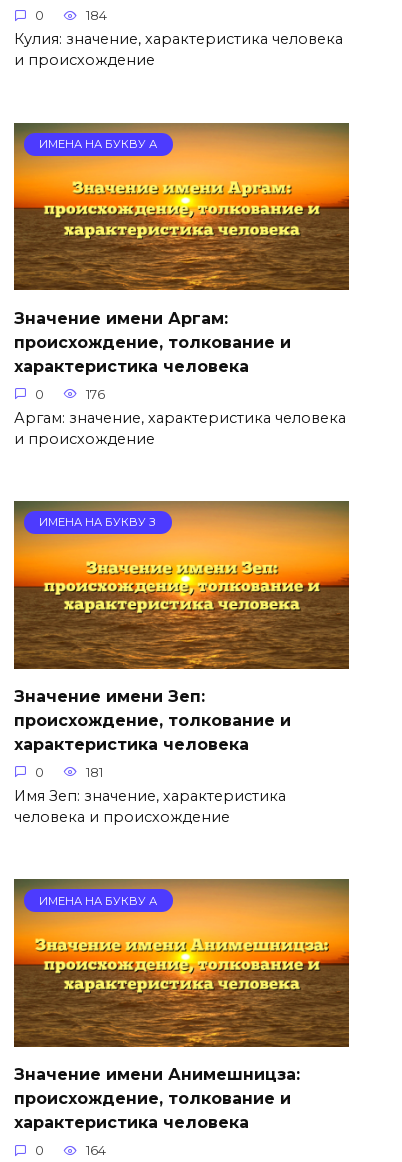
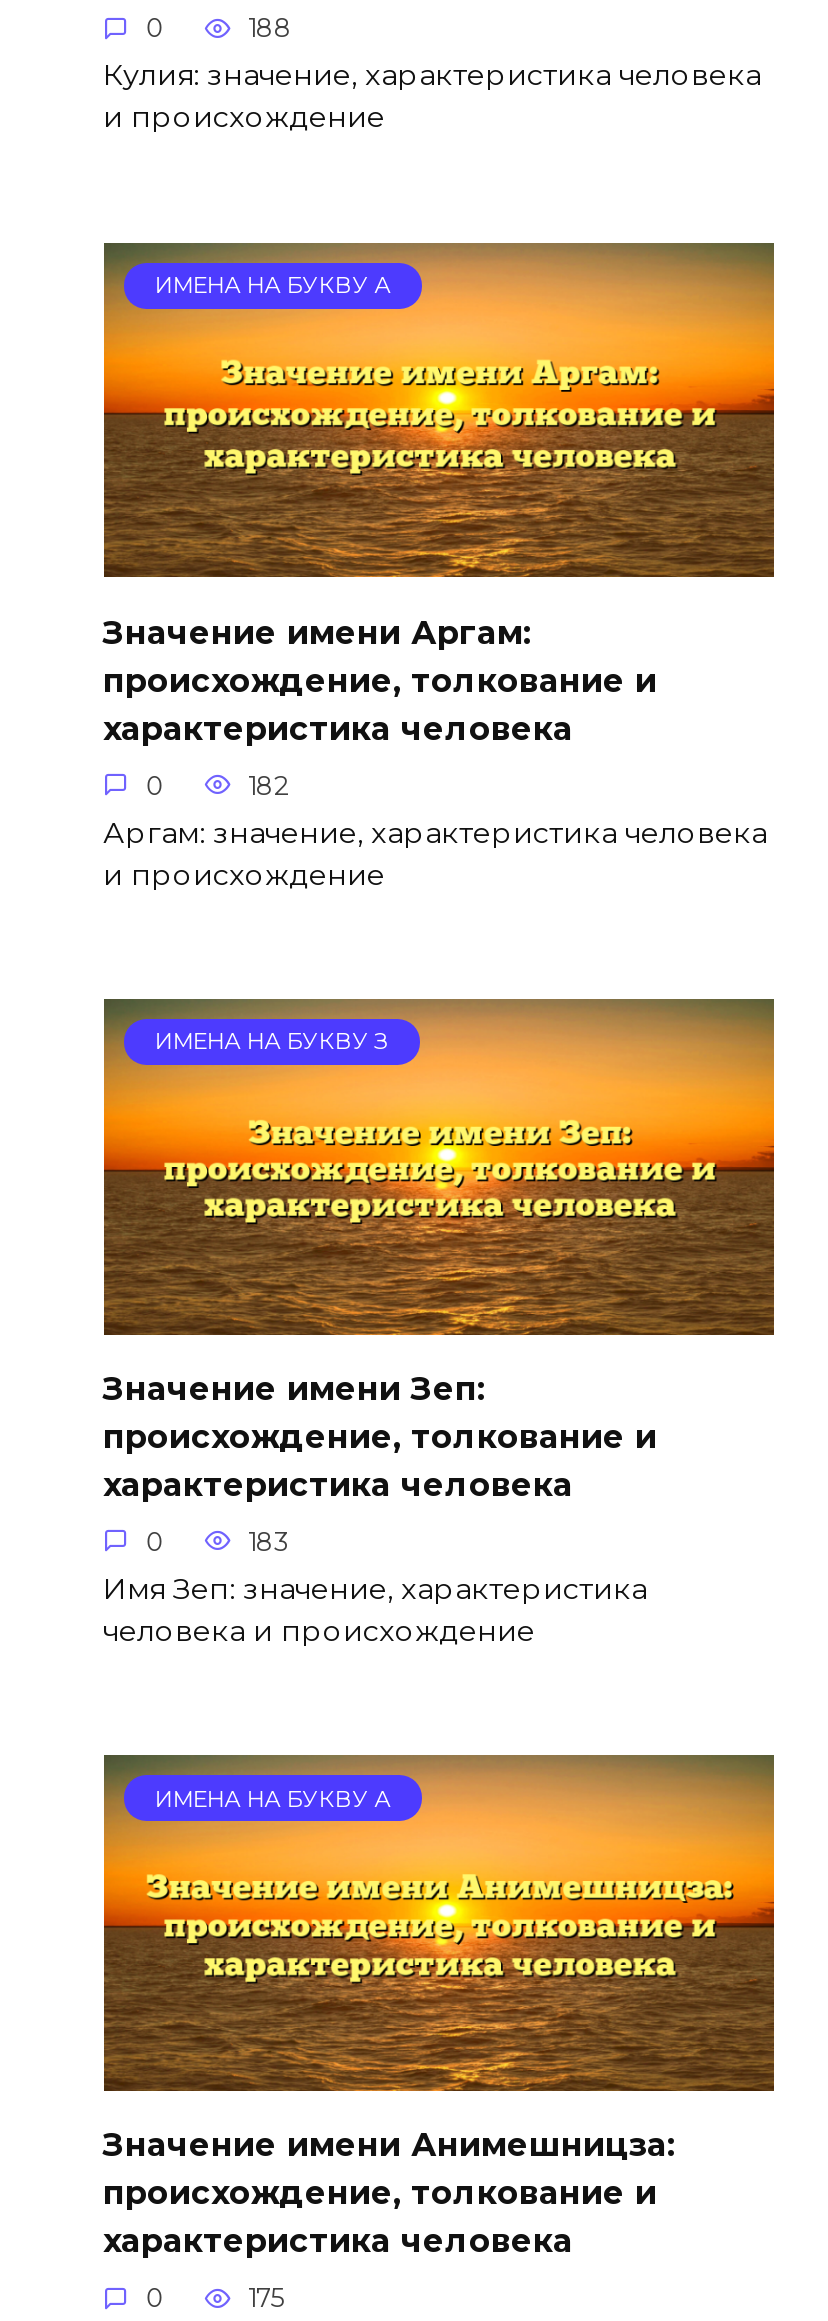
[86,8,107,23] 184 -> [248,14,292,44] 188
[86,387,105,402] 176 -> [248,770,288,800] 182
[86,765,103,780] 181 -> [248,1527,290,1557] 183
[86,1143,106,1158] 164 -> [248,2283,284,2313] 175

